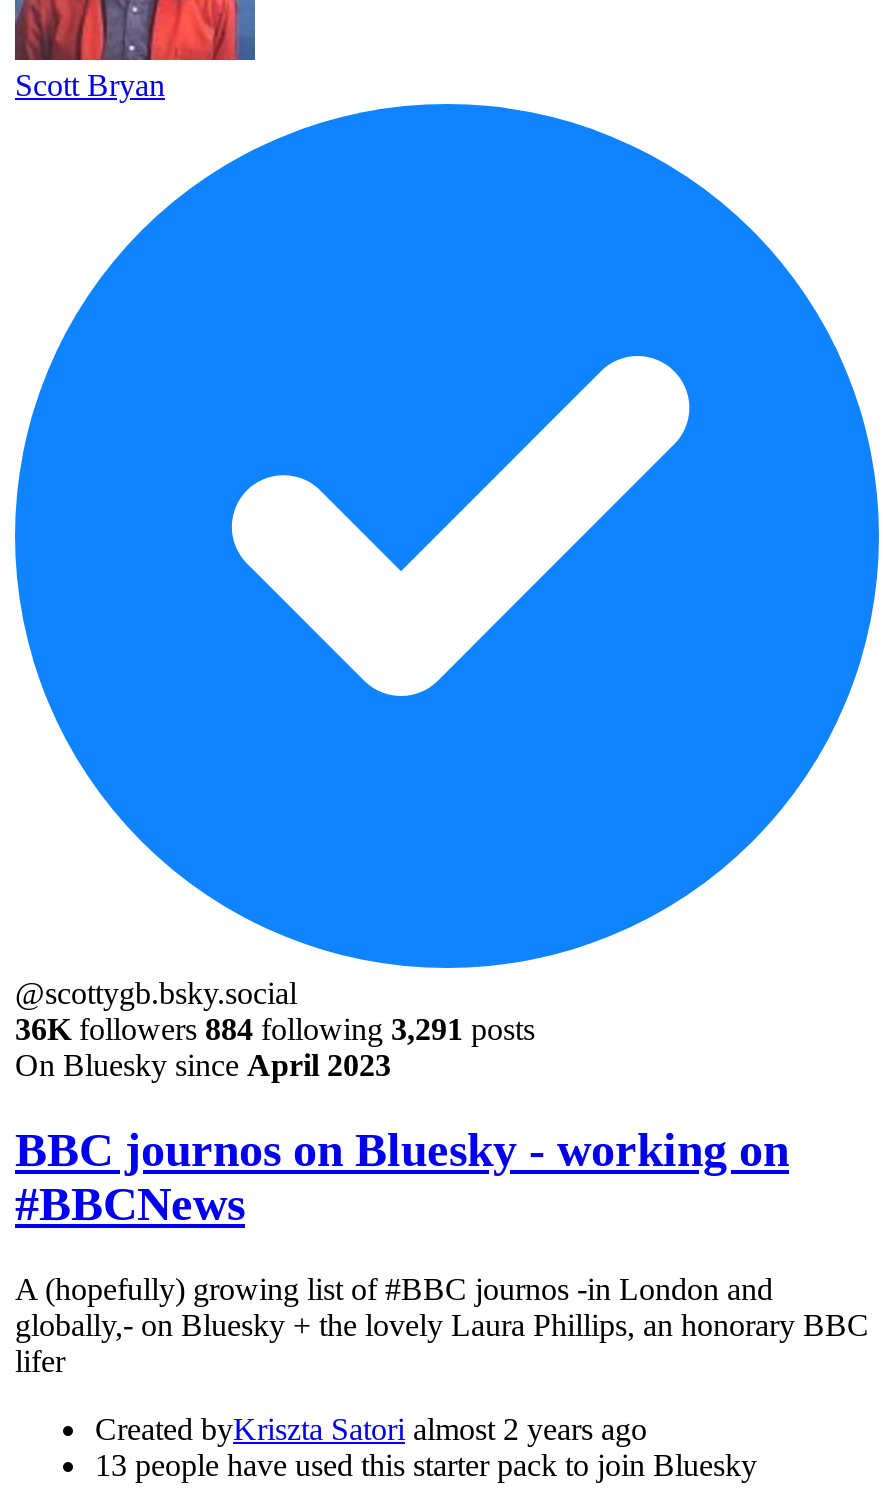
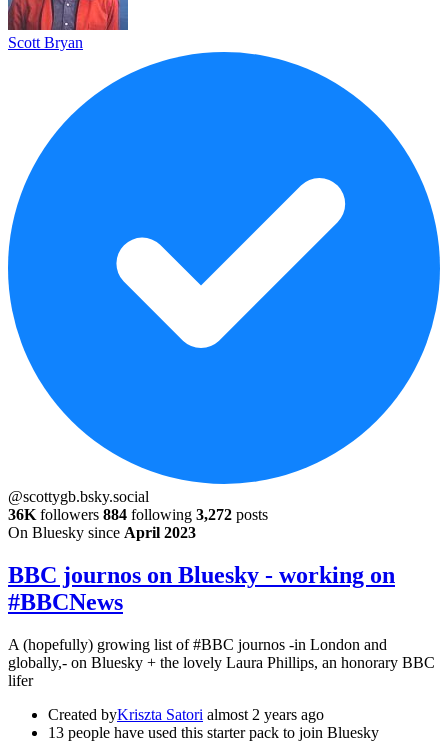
[15,1013,535,1047] 36K followers 884 following 3,291 posts -> [8,506,268,523] 36K followers 884 following 3,272 posts

